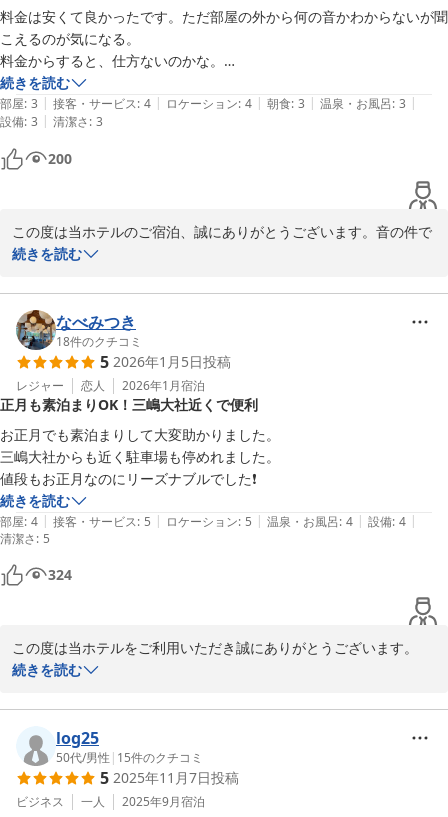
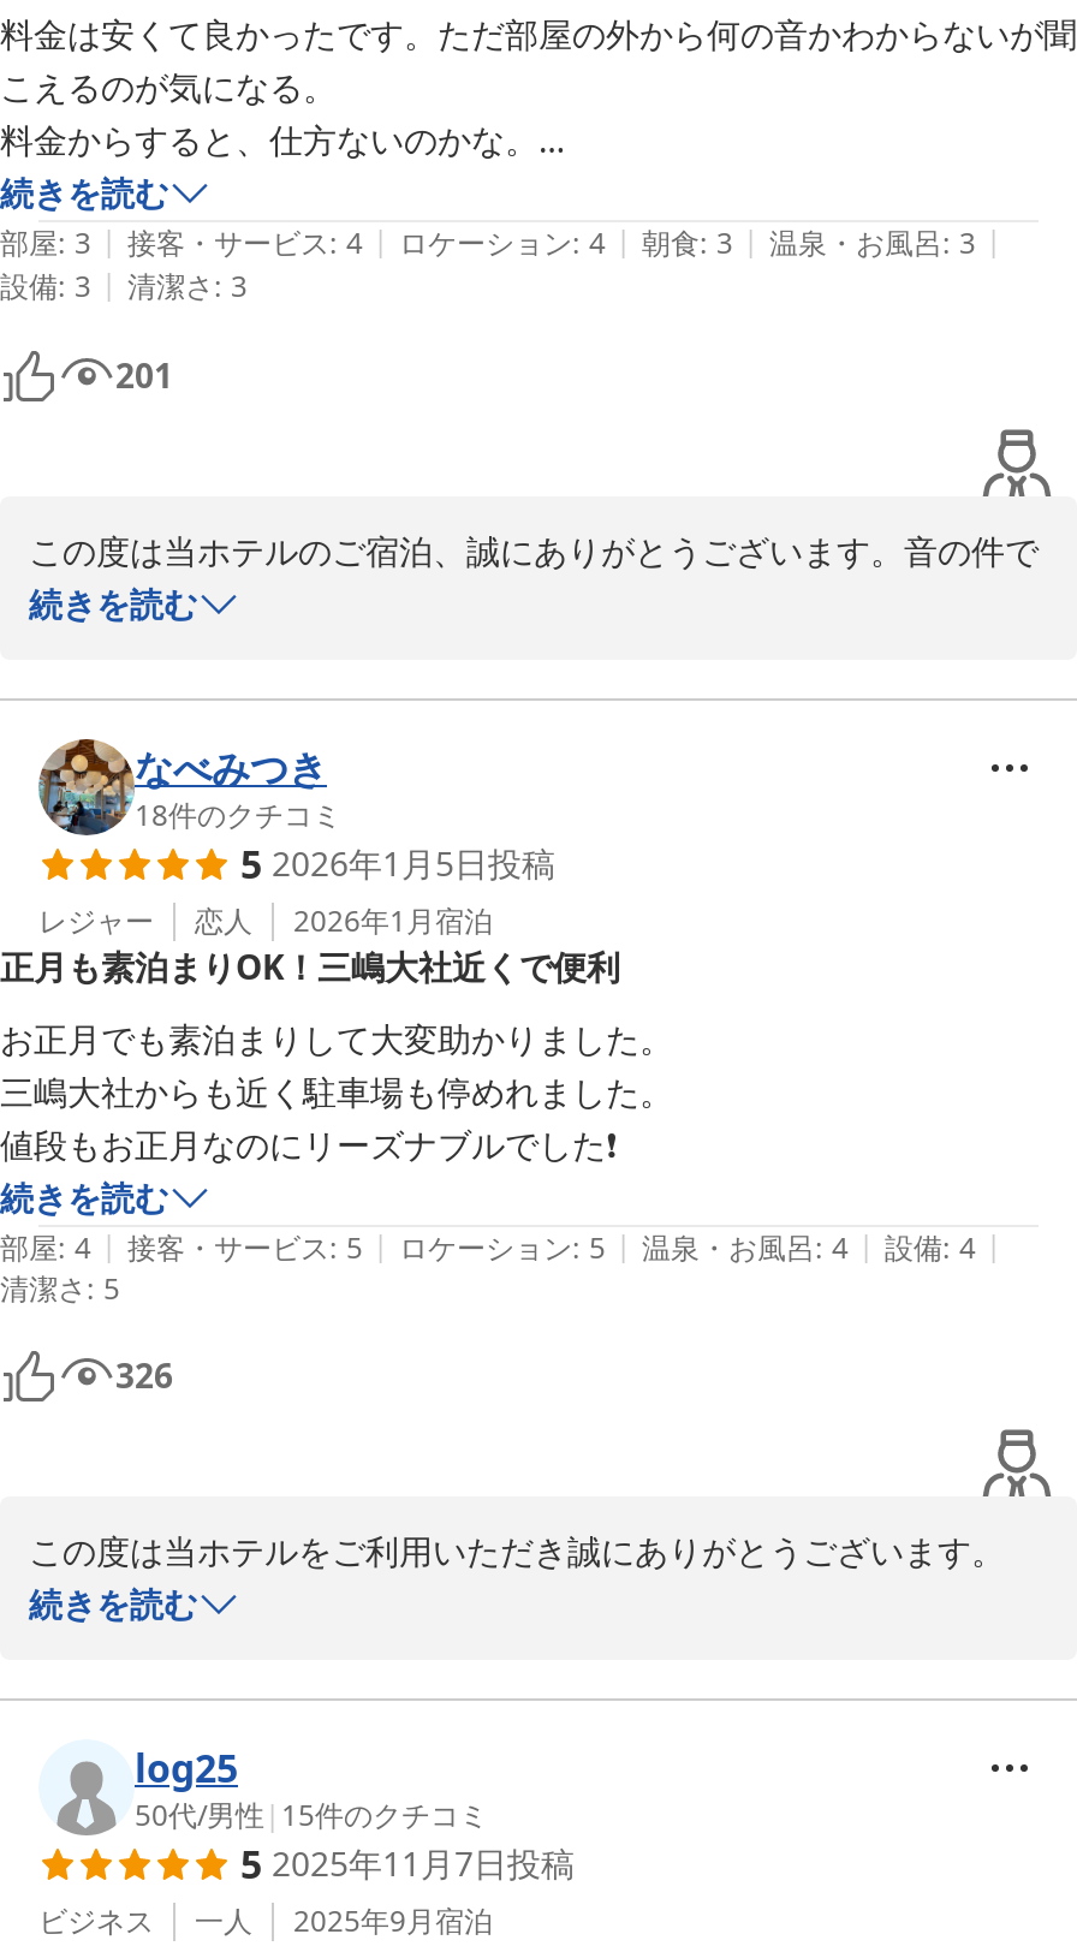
[48,149,72,168] 200 -> [115,352,173,398] 201
[48,565,72,584] 324 -> [115,1352,173,1398] 326

